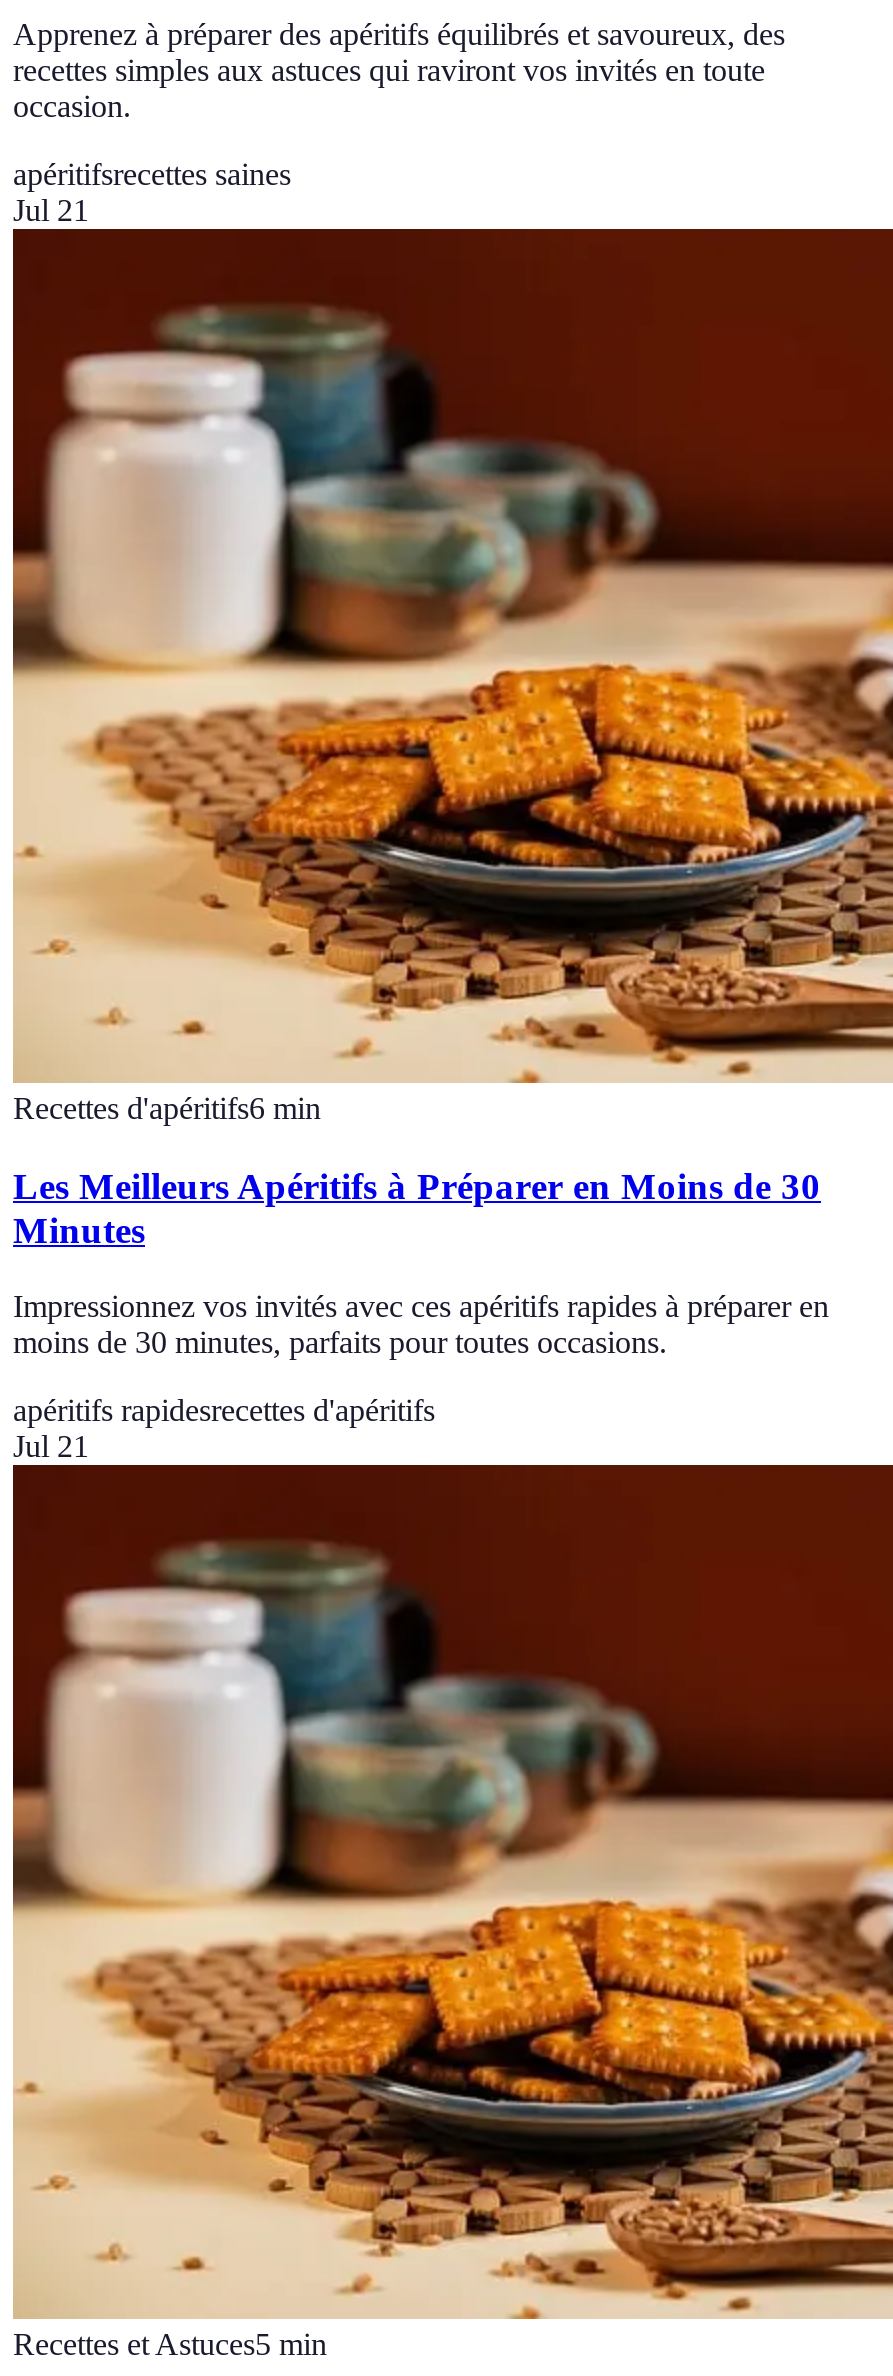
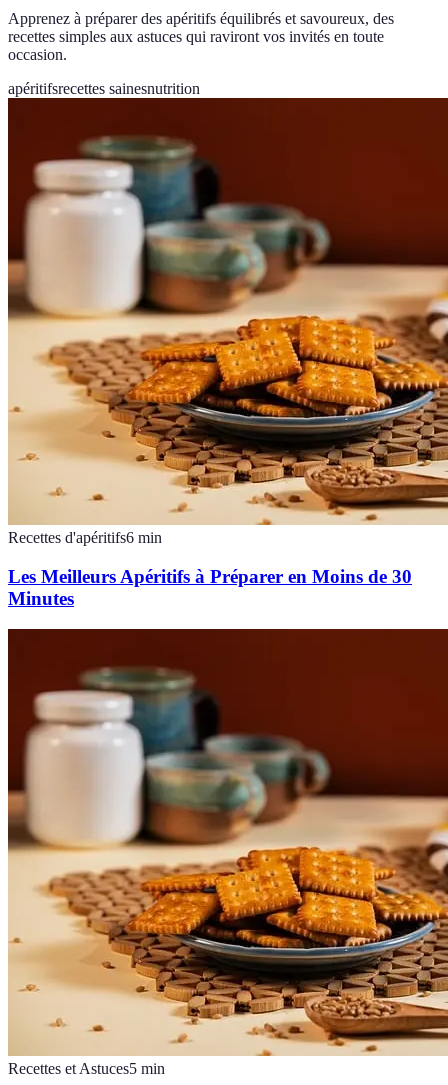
[13,157,291,227] apéritifsrecettes saines | Jul 21 -> [8,80,200,97] apéritifsrecettes sainesnutrition
[13,1290,829,1464] Impressionnez vos invités avec ces apéritifs rapides à préparer en | moins de 30 minutes, parfaits pour toutes occasions. | apéritifs rapidesrecettes d'apéritifs | Jul 21 -> none

